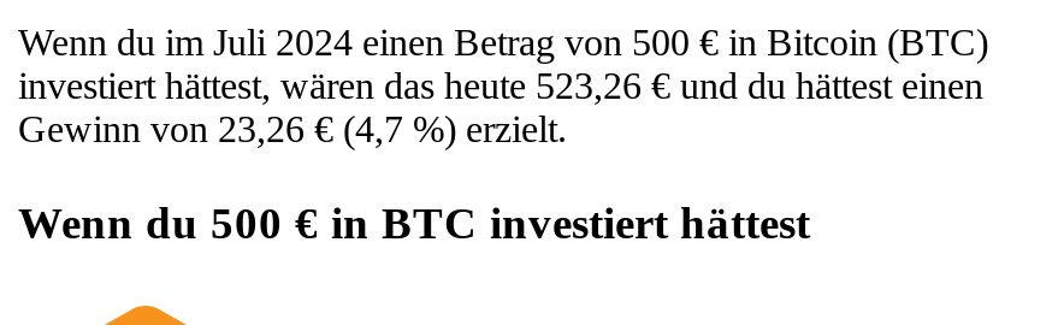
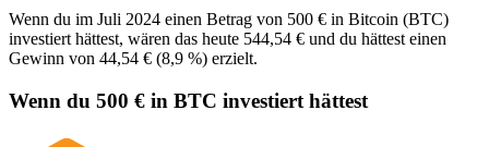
[18,65,983,106] investiert hättest, wären das heute 523,26 €und du hättest einen -> [9,29,446,48] investiert hättest, wären das heute 544,54 €und du hättest einen
[18,108,567,149] Gewinn von 23,26 €(4,7 %) erzielt. -> [9,49,258,67] Gewinn von 44,54 €(8,9 %) erzielt.

